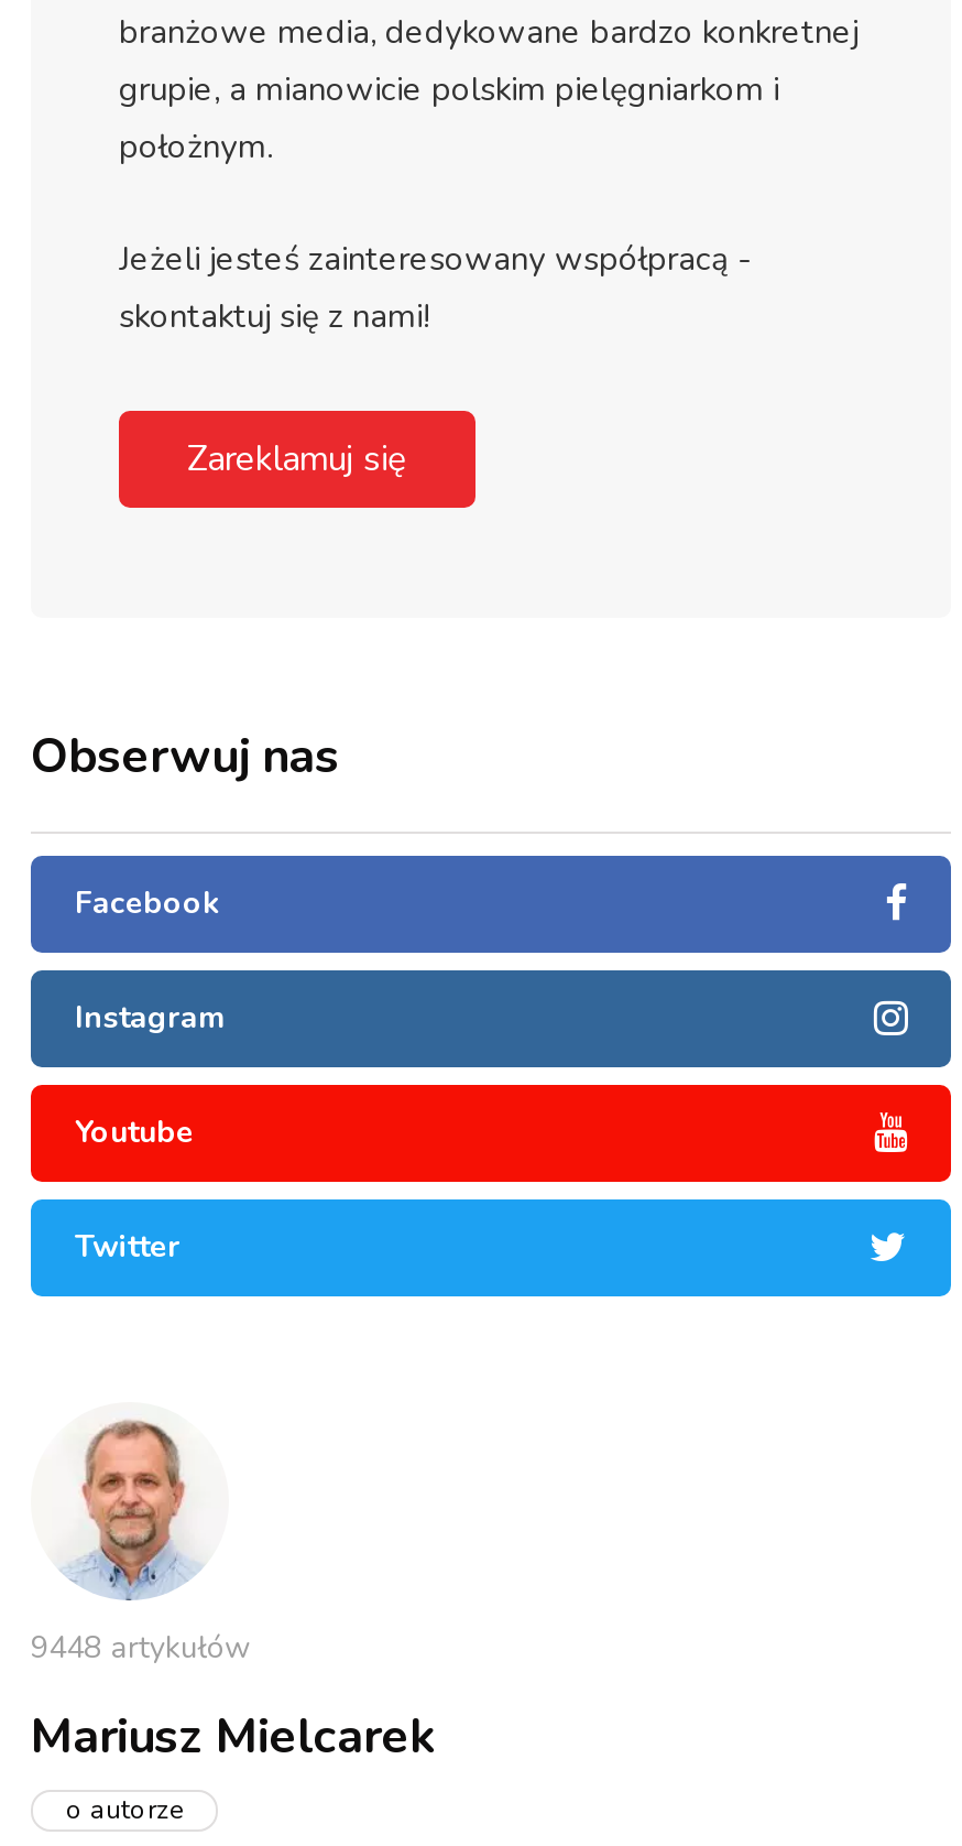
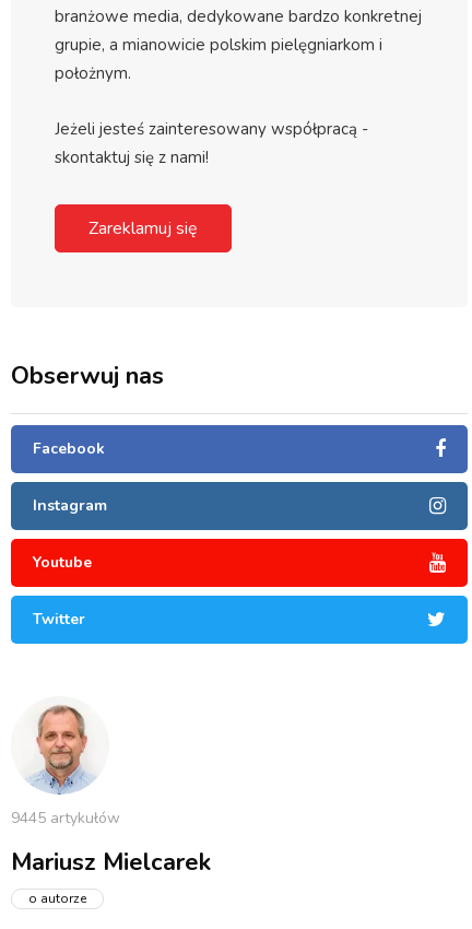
[31,1627,251,1668] 9448 artykułów -> [11,808,120,828] 9445 artykułów

